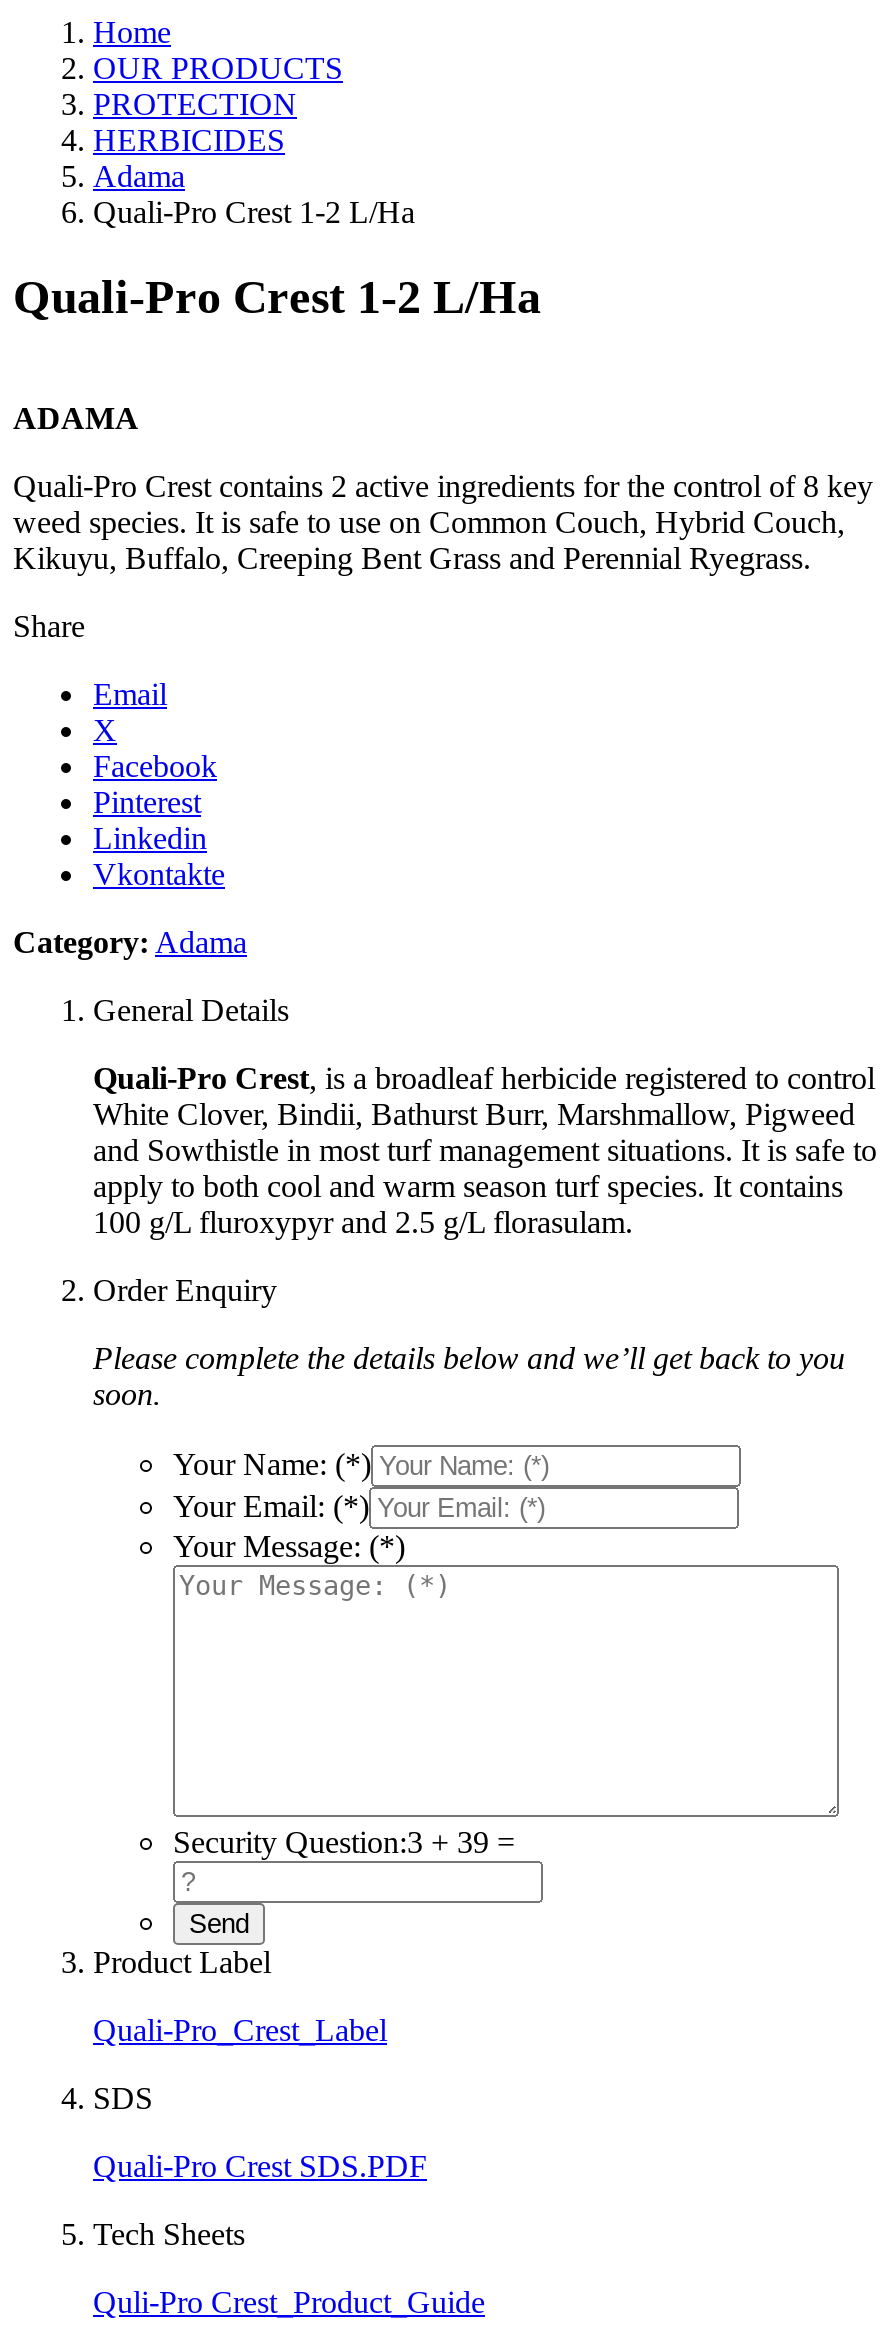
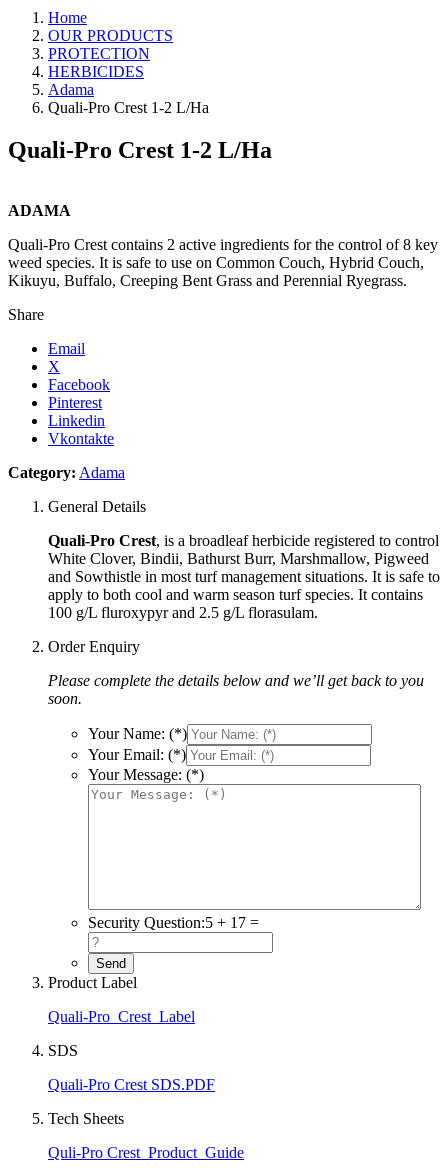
[173,1825,515,1859] Security Question:3 + 39 = -> [88,914,259,931] Security Question:5 + 17 =

